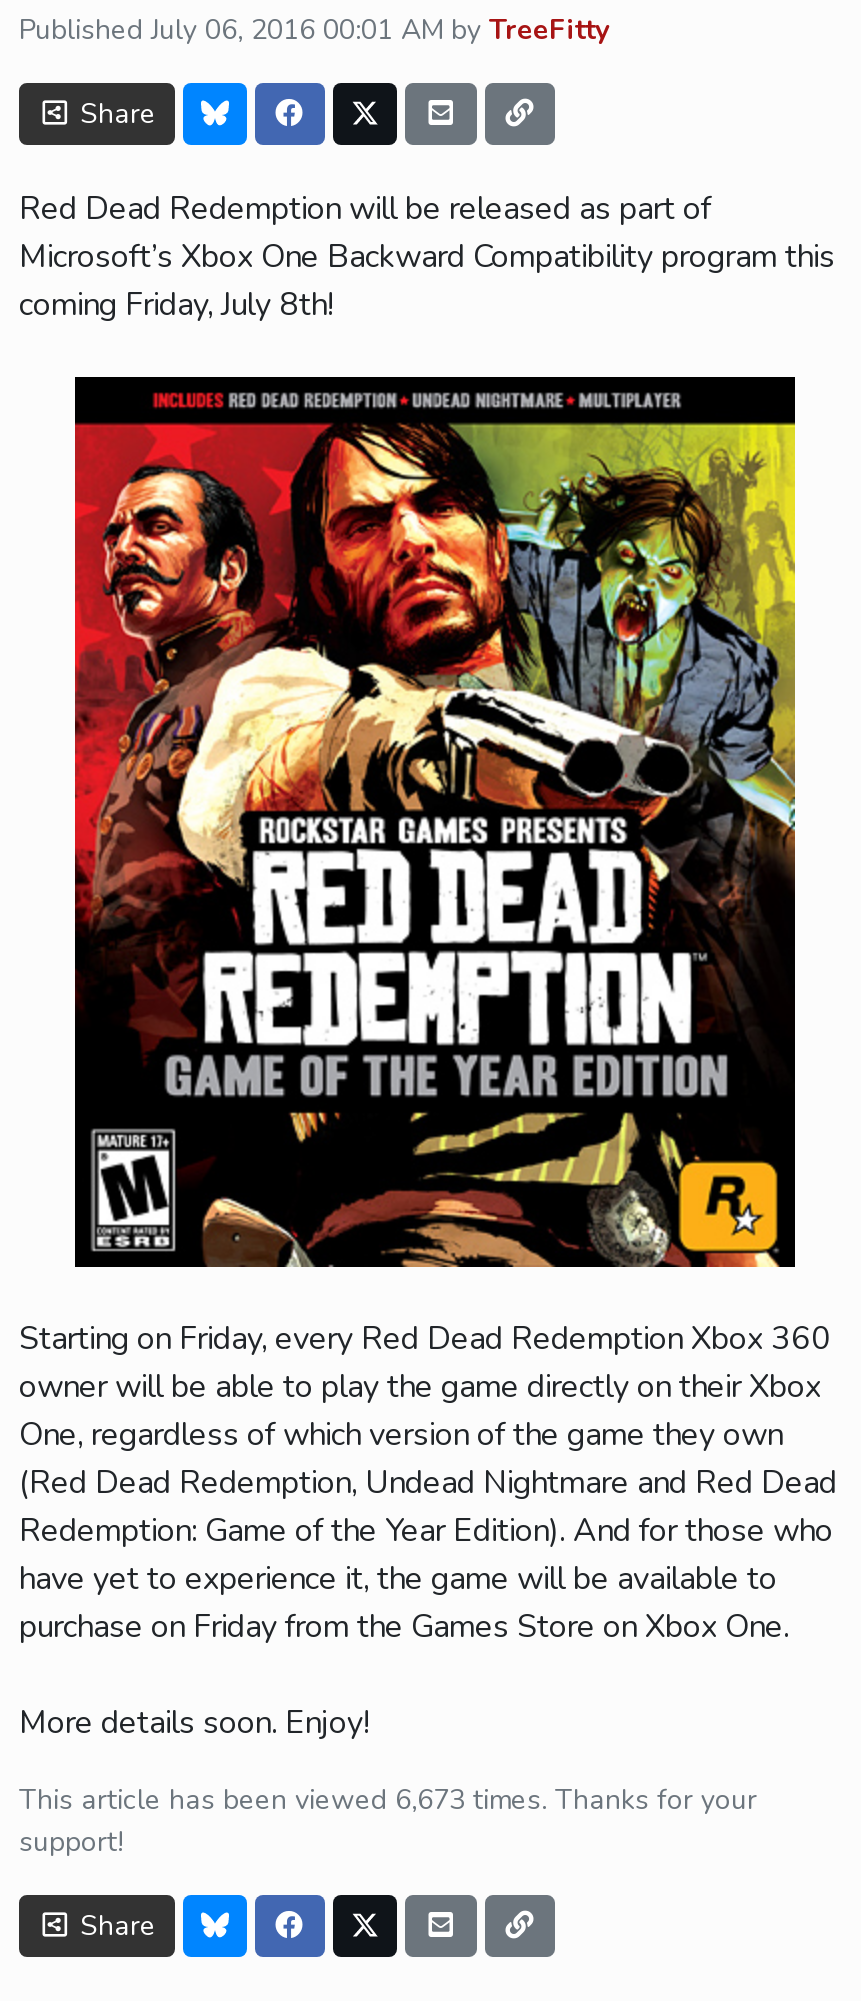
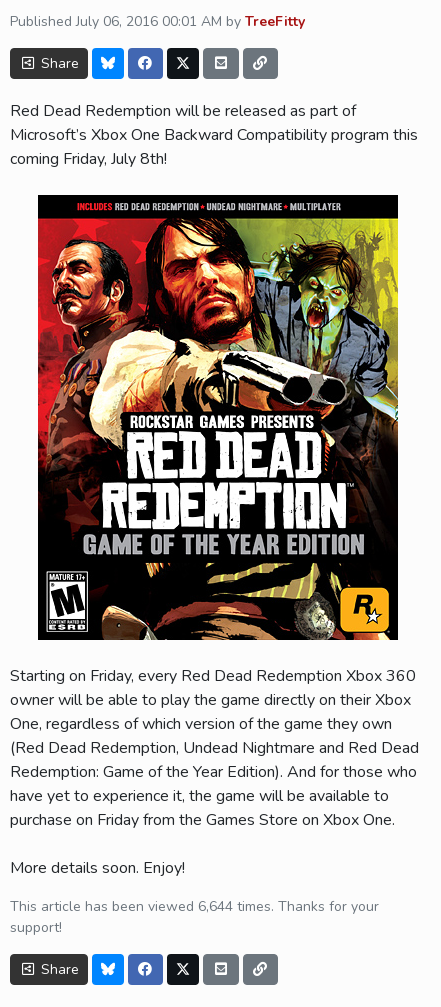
[19,1781,757,1819] This article has been viewed 6,673 times. Thanks for your -> [10,897,379,916] This article has been viewed 6,644 times. Thanks for your

